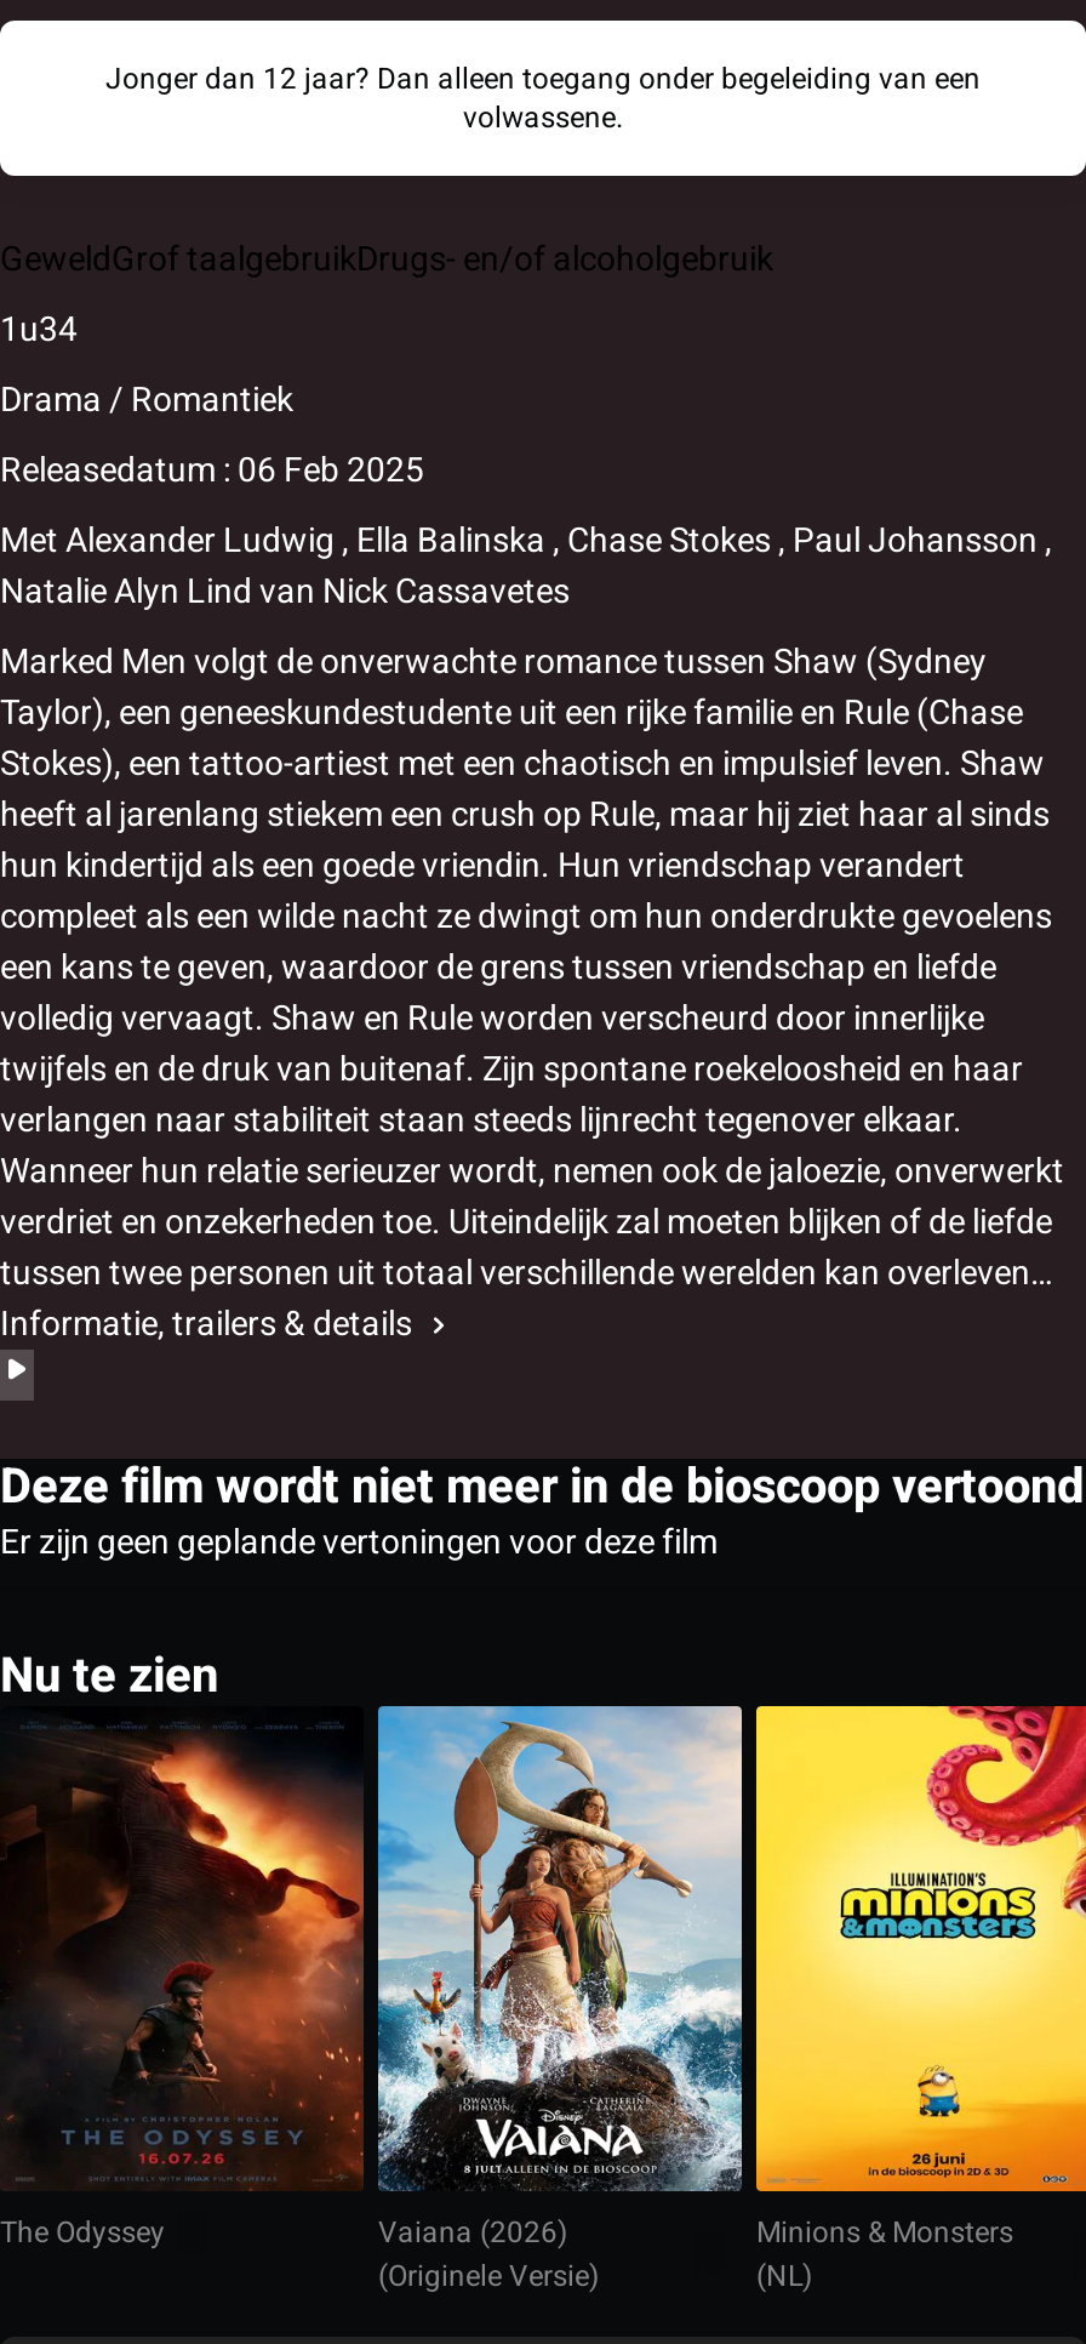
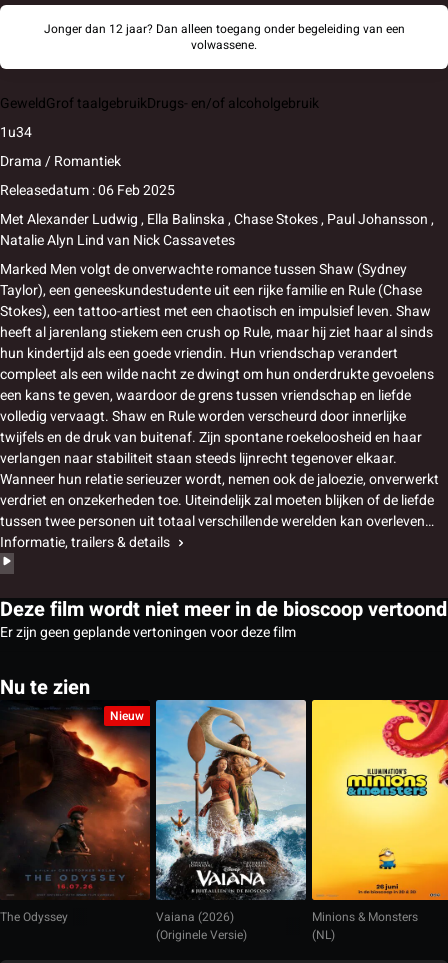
none -> [110,707,144,725] Nieuw

